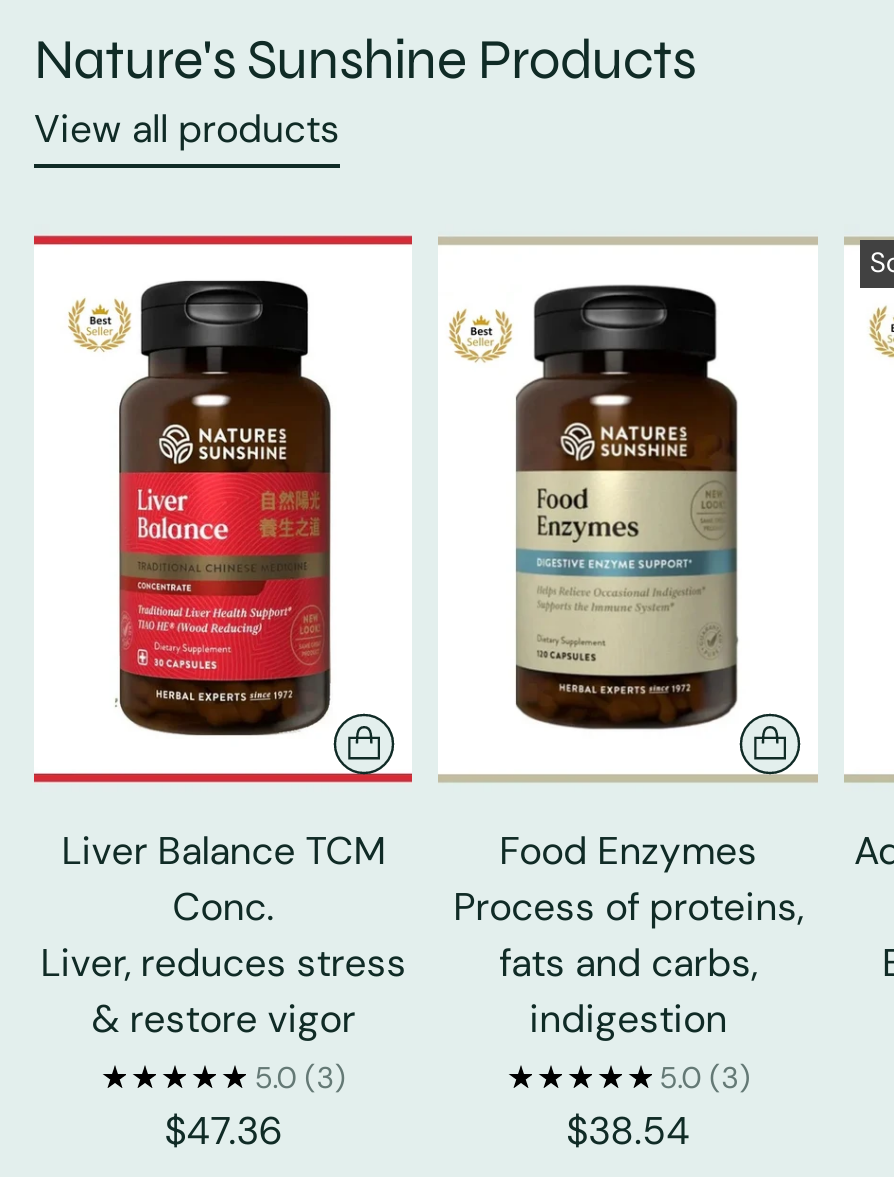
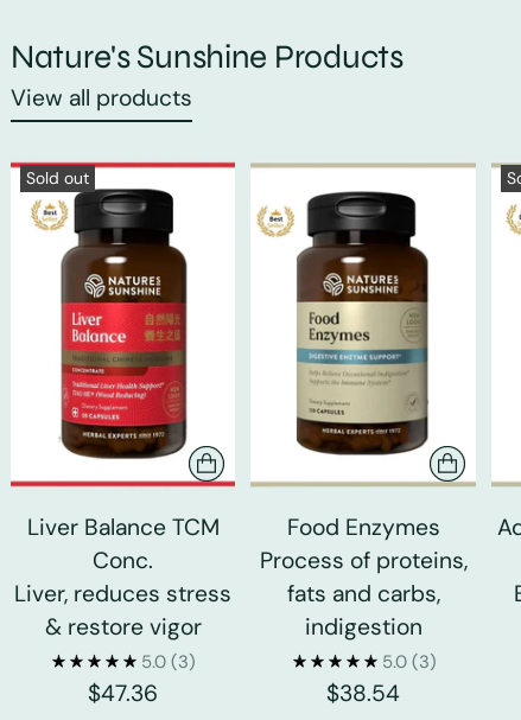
none -> [26,167,89,189] Sold out

